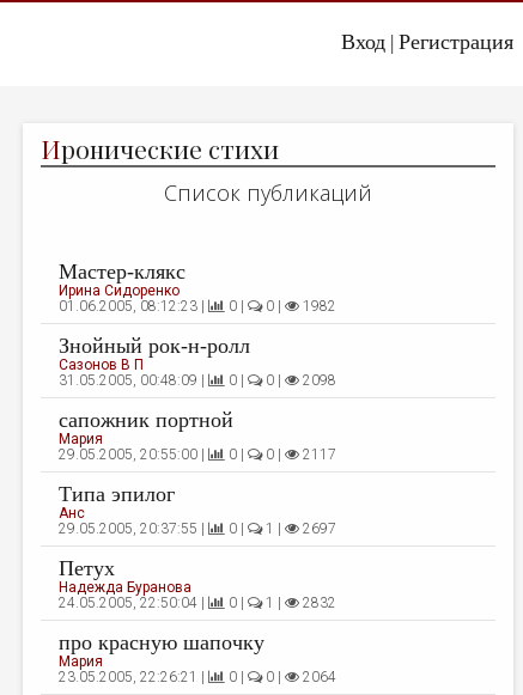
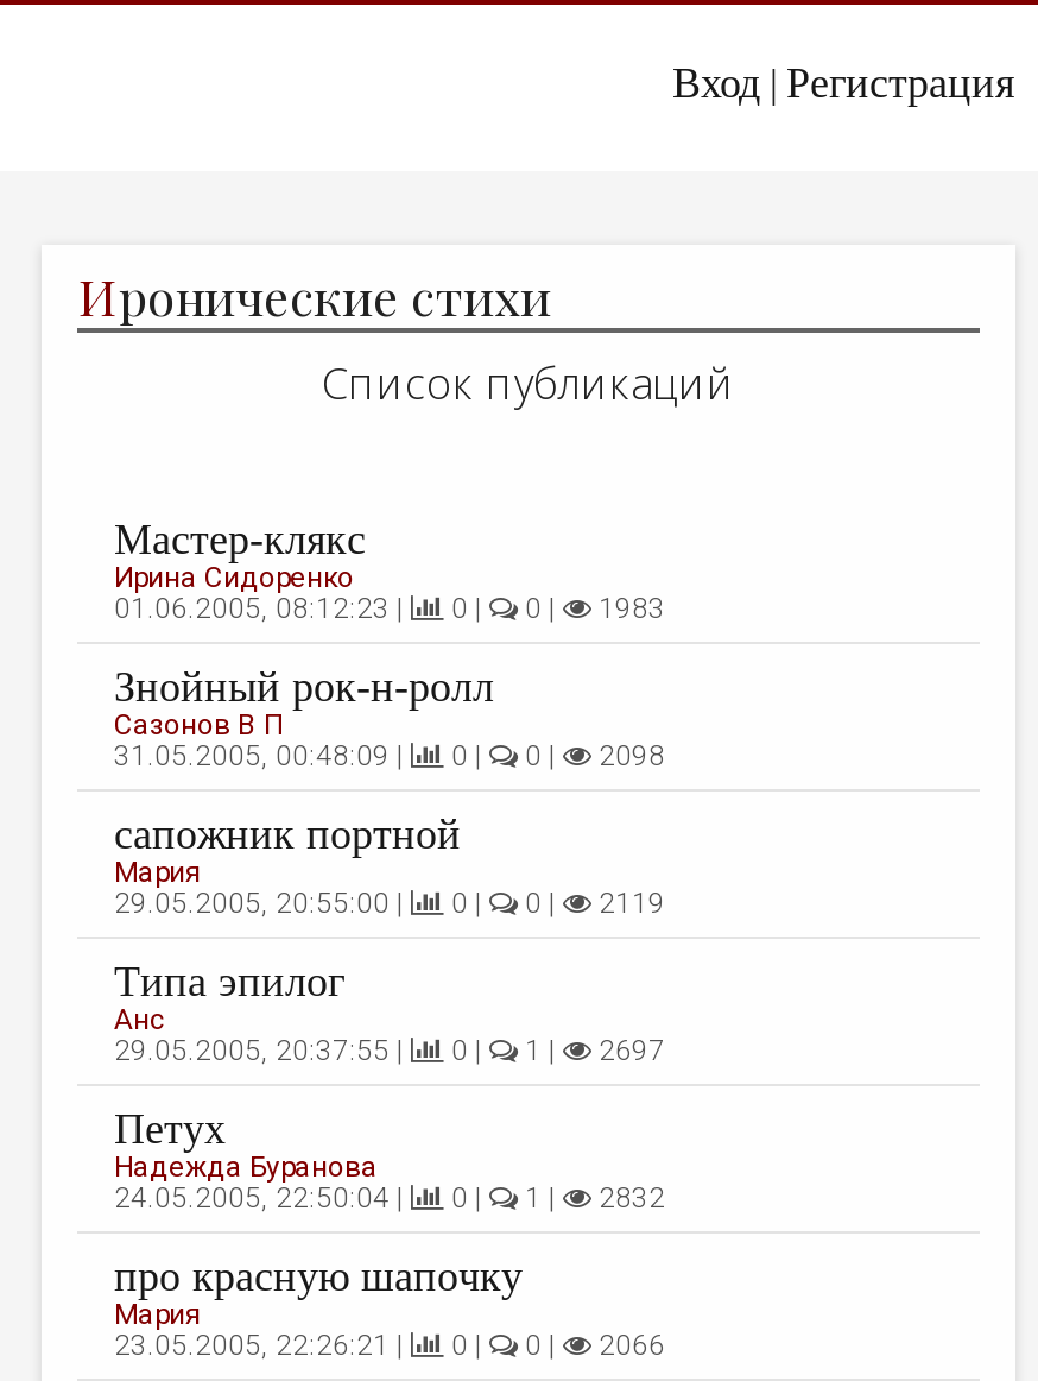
[300,298,337,315] 1982 -> [591,592,665,625] 1983
[300,446,337,463] 2117 -> [591,887,665,920] 2119
[300,669,337,685] 2064 -> [591,1329,665,1362] 2066

